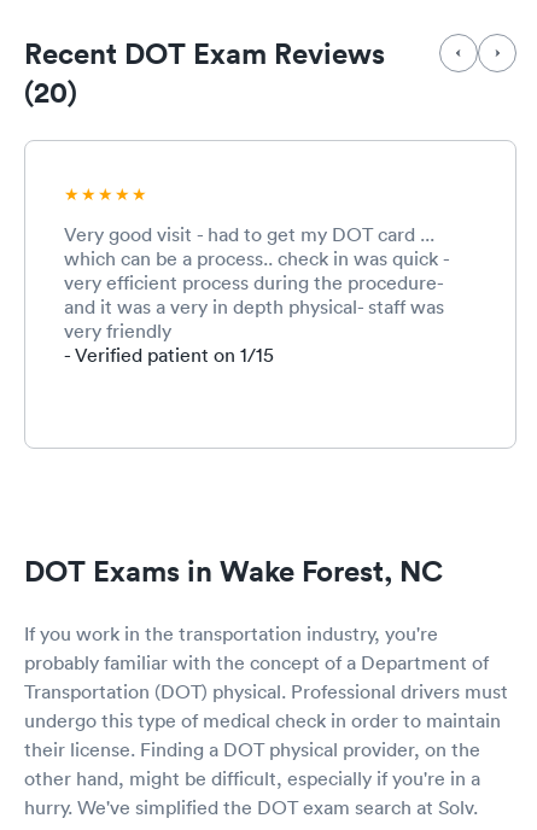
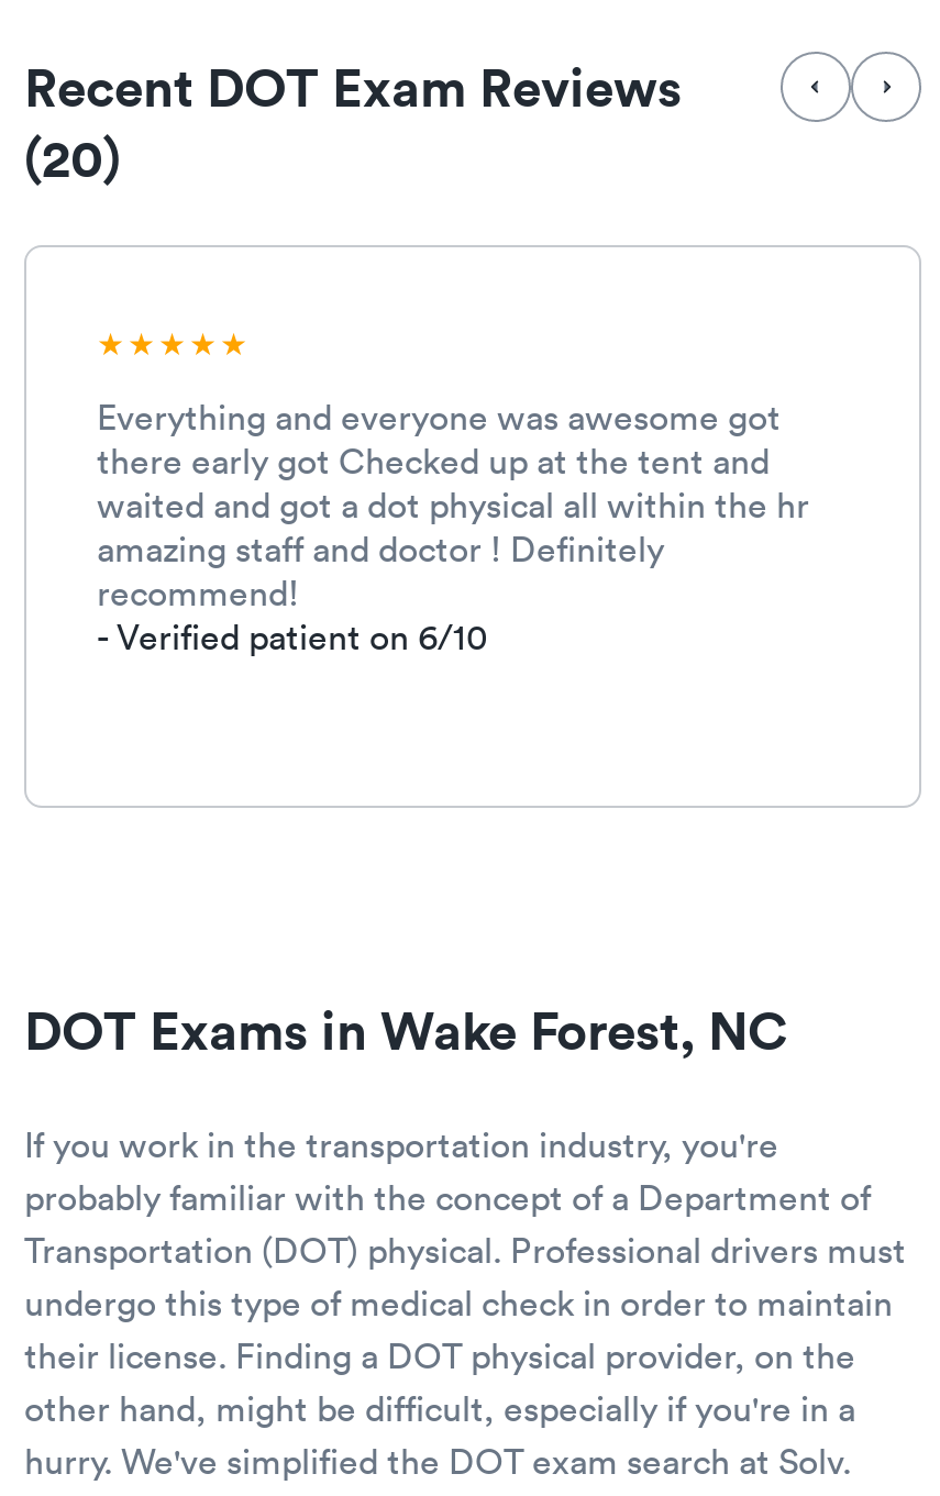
[64,221,449,366] Very good visit - had to get my DOT card ... | which can be a process.. check in was quick - | very efficient process during the procedure- | and it was a very in depth physical- staff was | very friendly | - Verified patient on 1/15 -> [97,394,809,657] Everything and everyone was awesome got | there early got Checked up at the tent and | waited and got a dot physical all within the hr | amazing staff and doctor ! Definitely | recommend! | - Verified patient on 6/10

